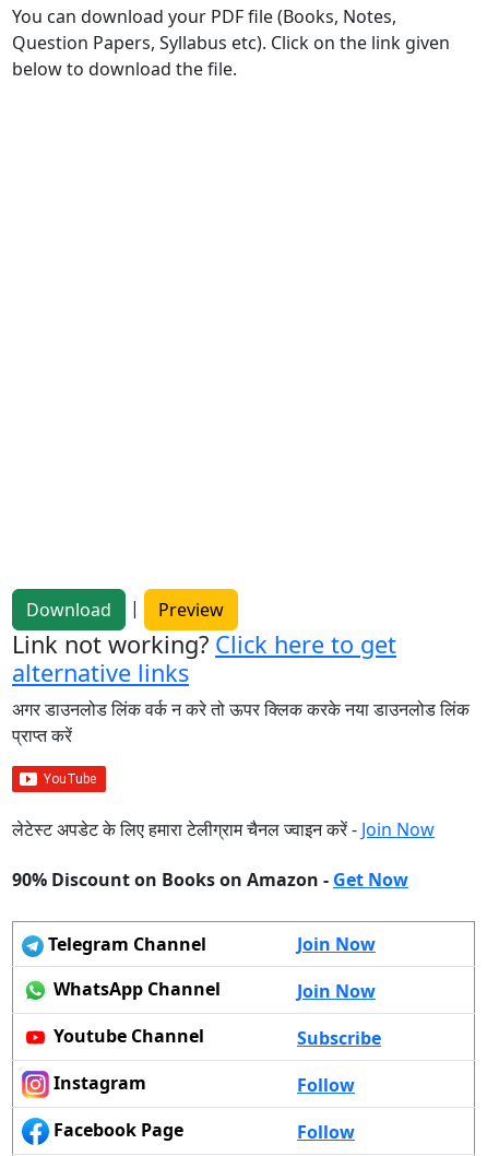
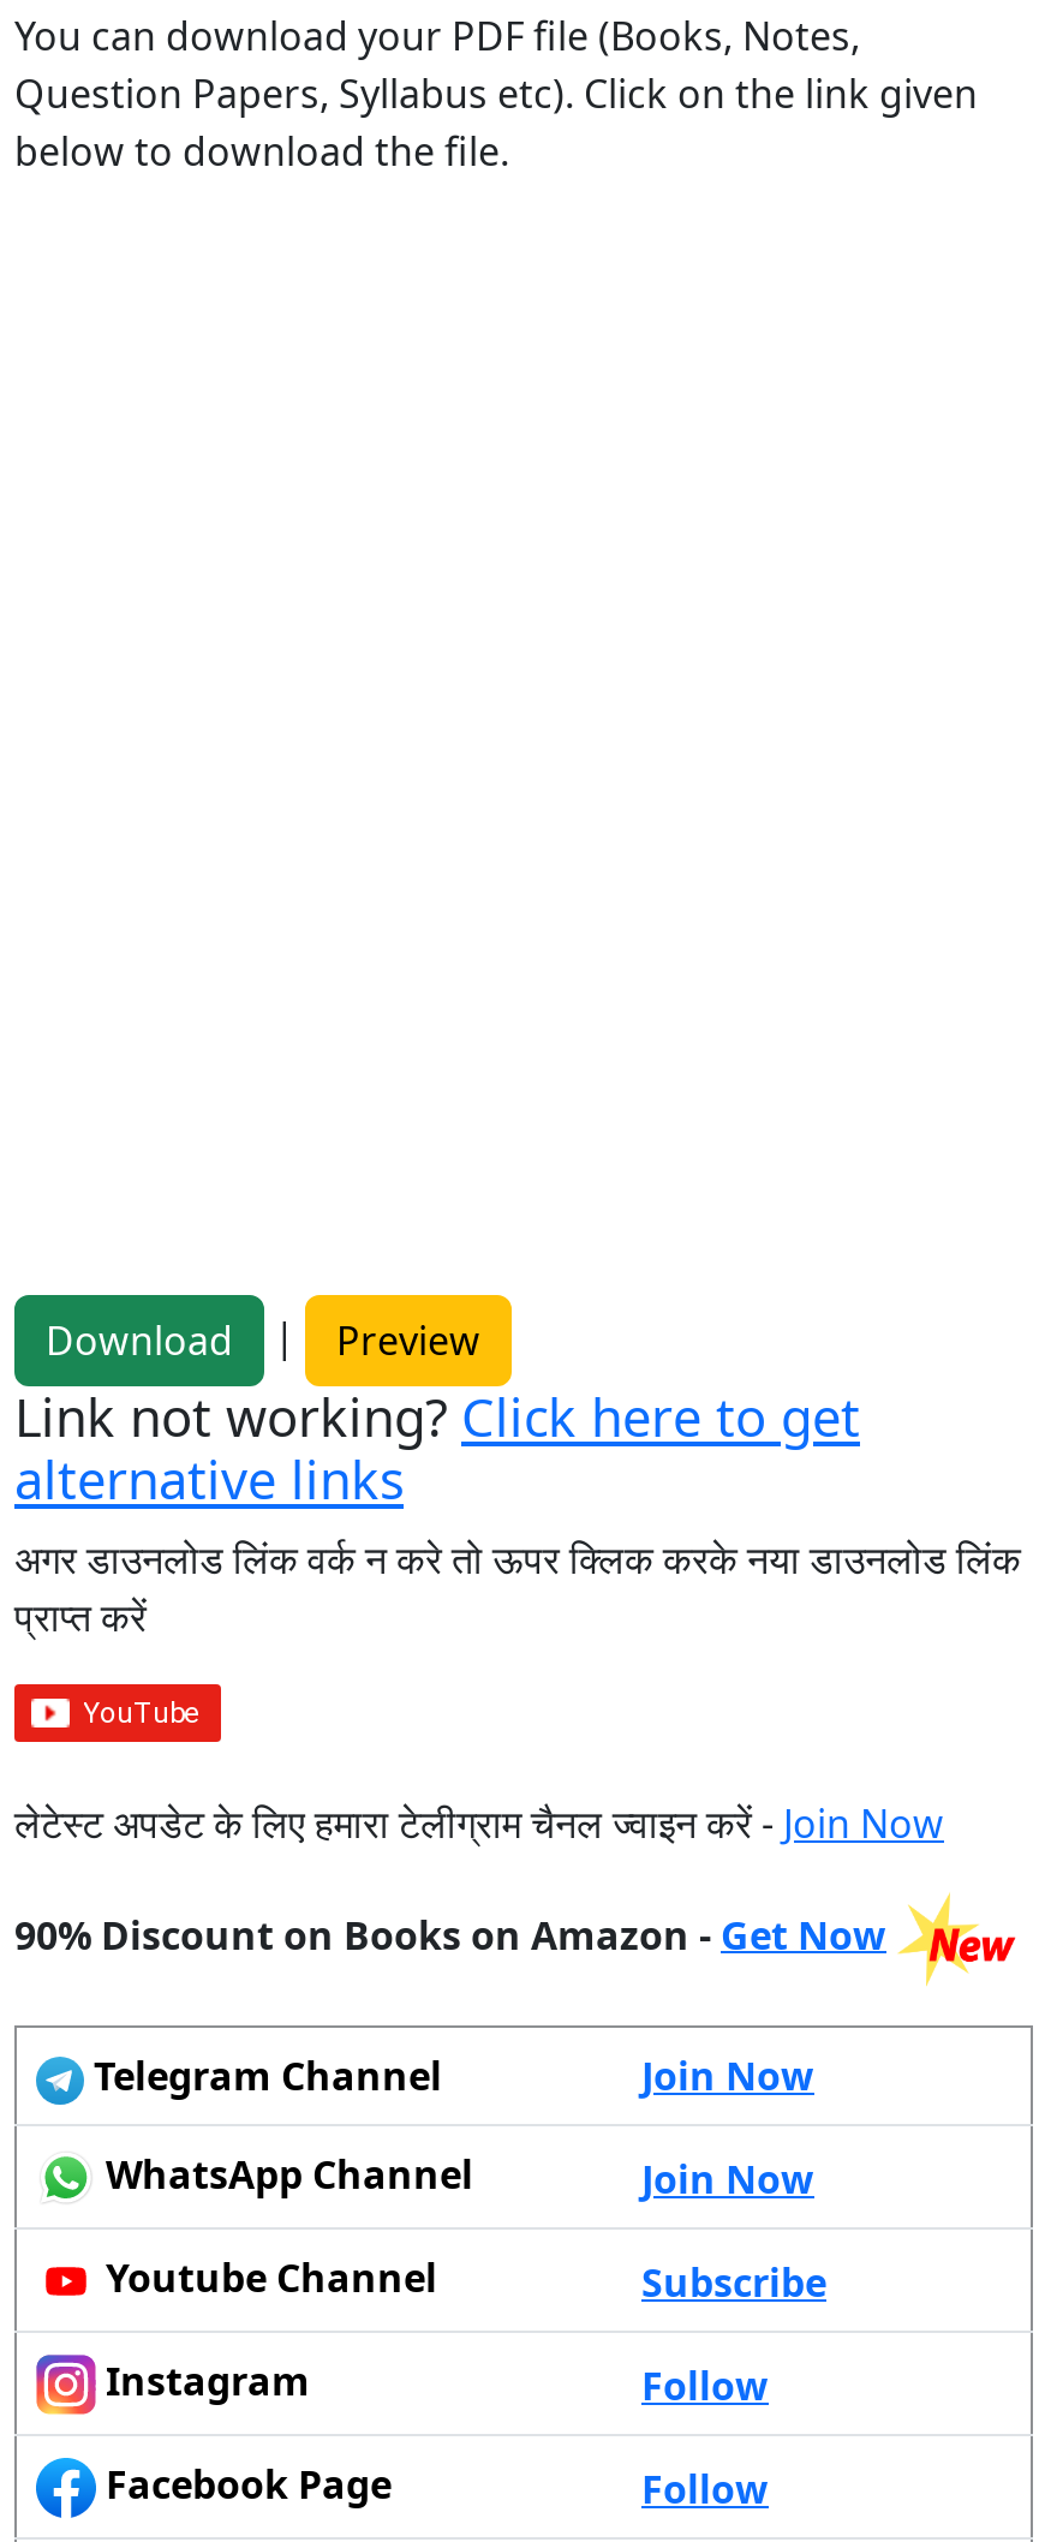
none -> [898,1893,1016,1985] [image]

